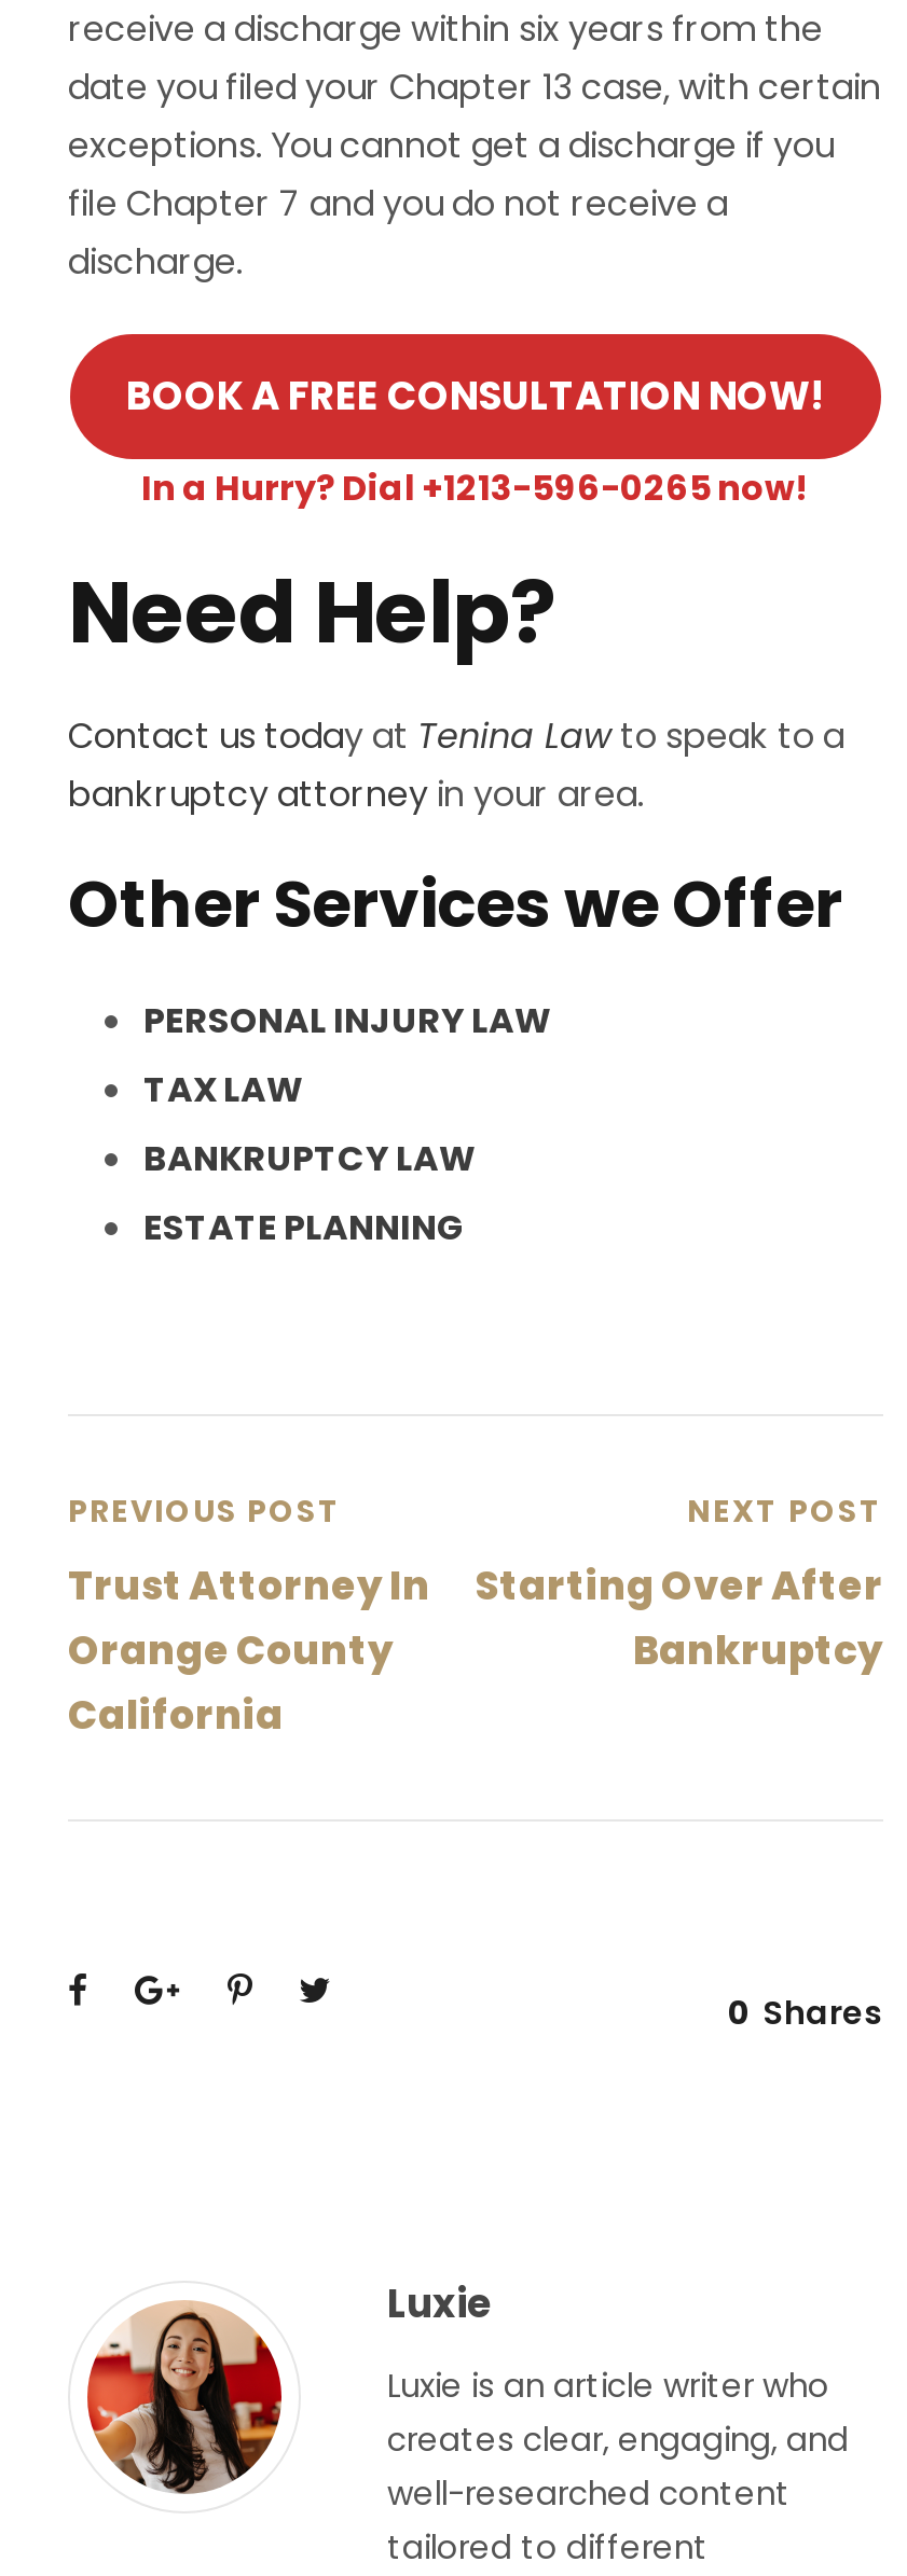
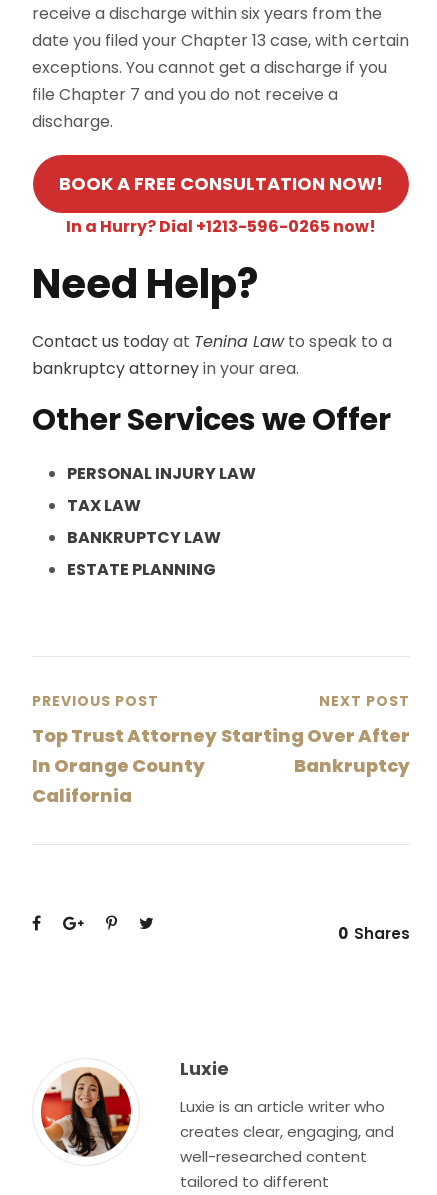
[68,1559,430,1678] Trust Attorney In | Orange County -> [32,723,217,778] Top Trust Attorney | In Orange County

